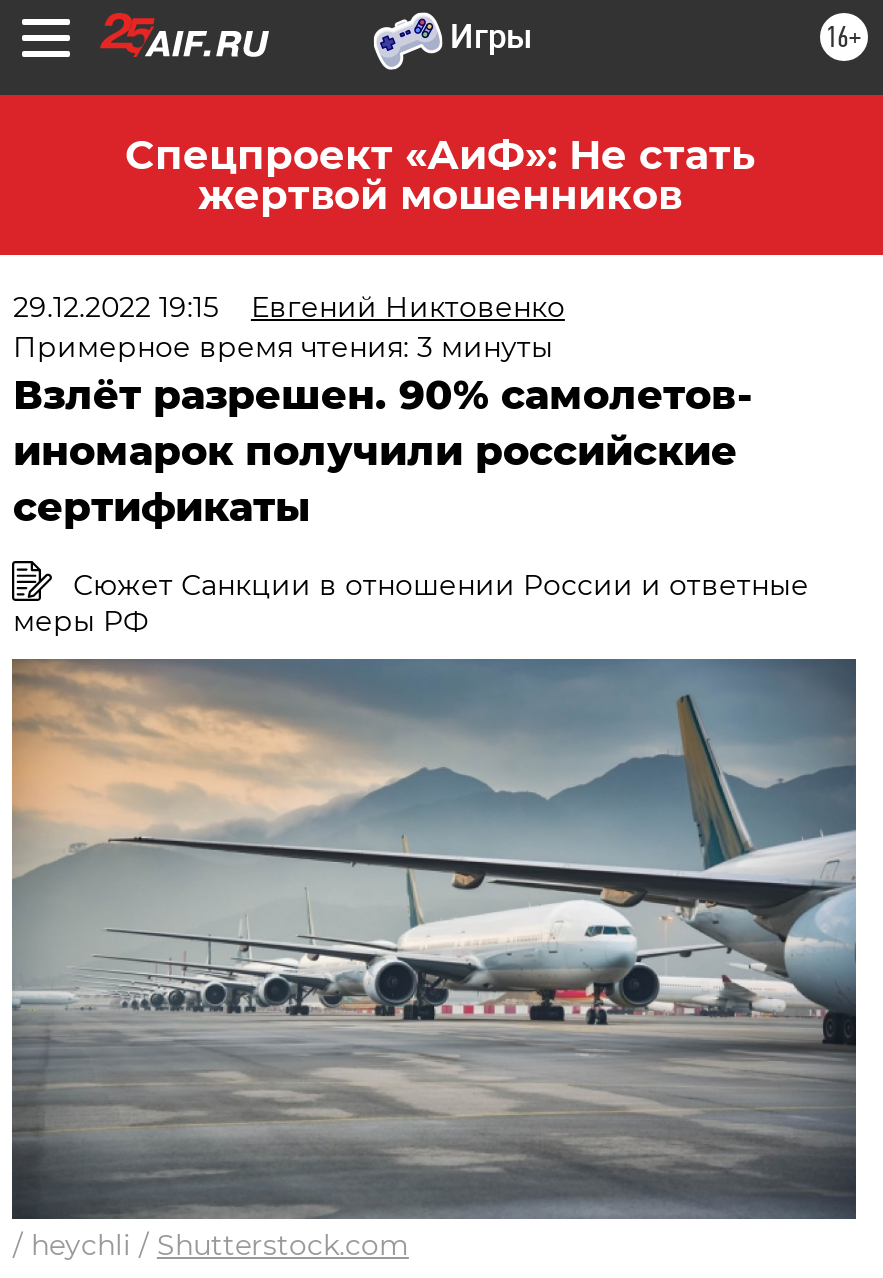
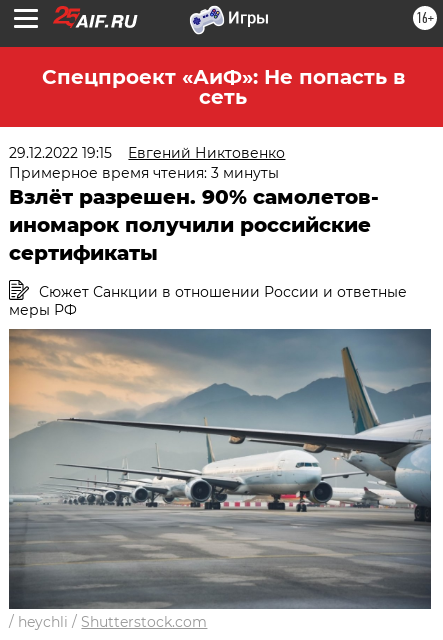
[125,131,755,219] Спецпроект «АиФ»: Не стать | жертвой мошенников -> [41,65,404,109] Спецпроект «АиФ»: Не попасть в | сеть

